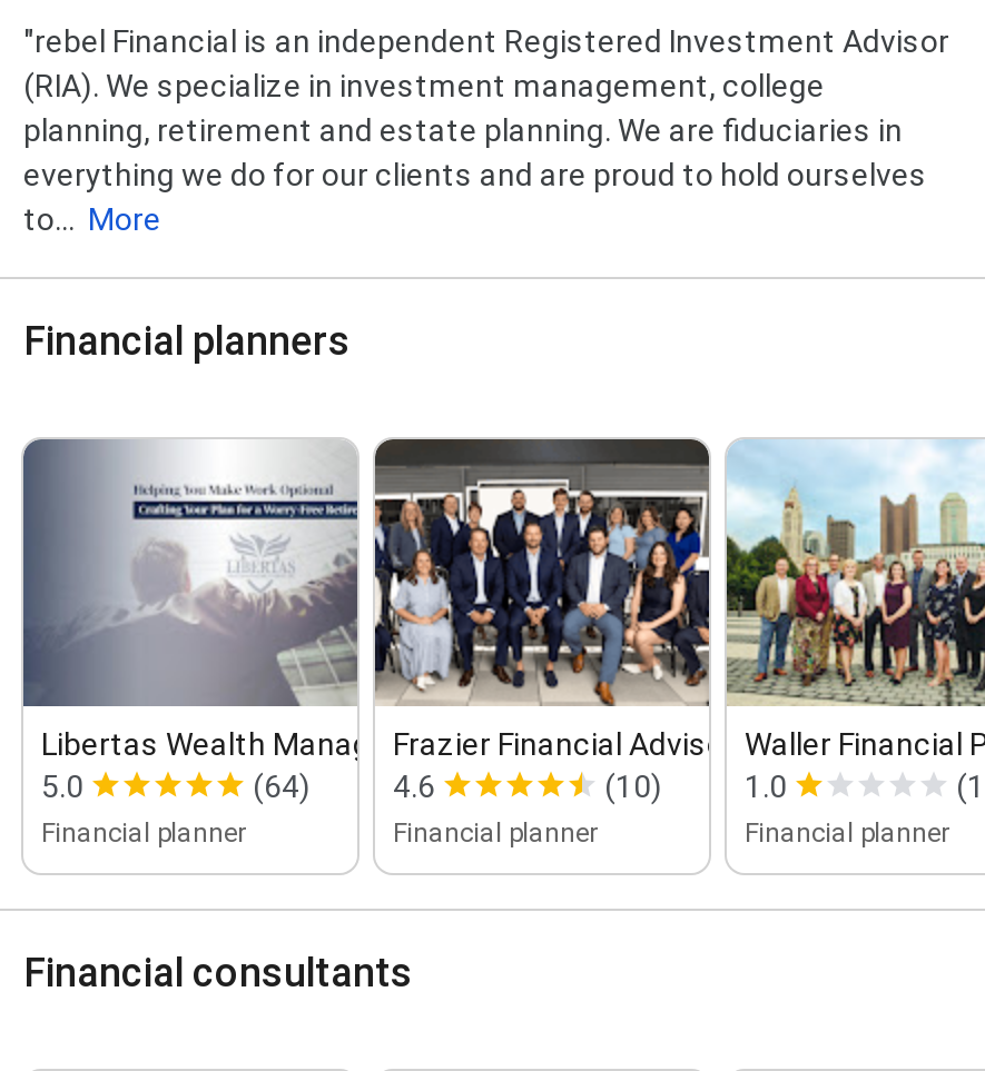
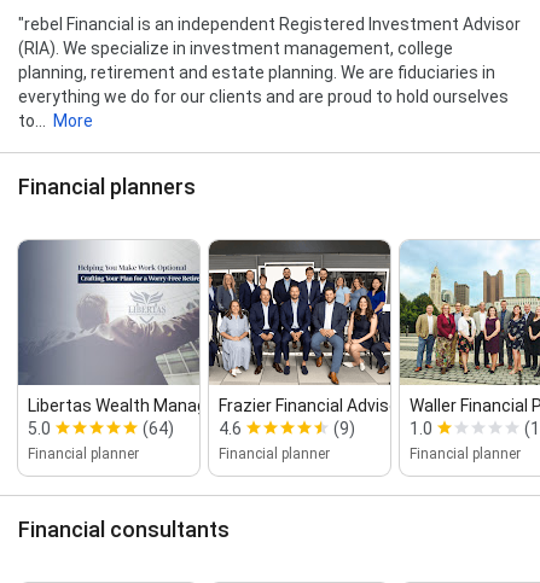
[604,768,662,803] (10) -> [333,418,355,438] (9)

